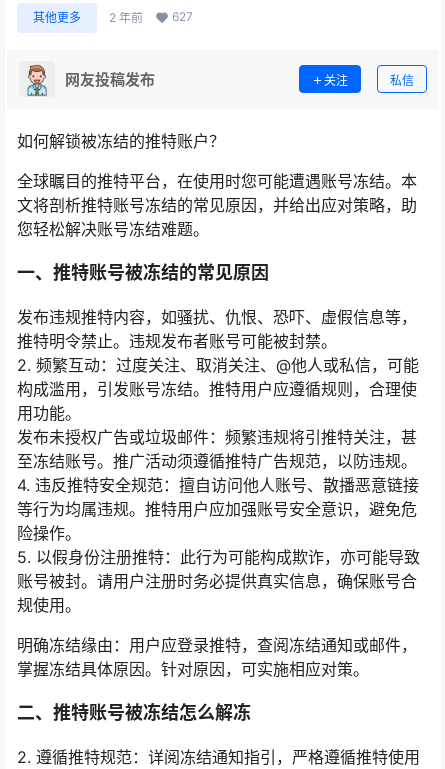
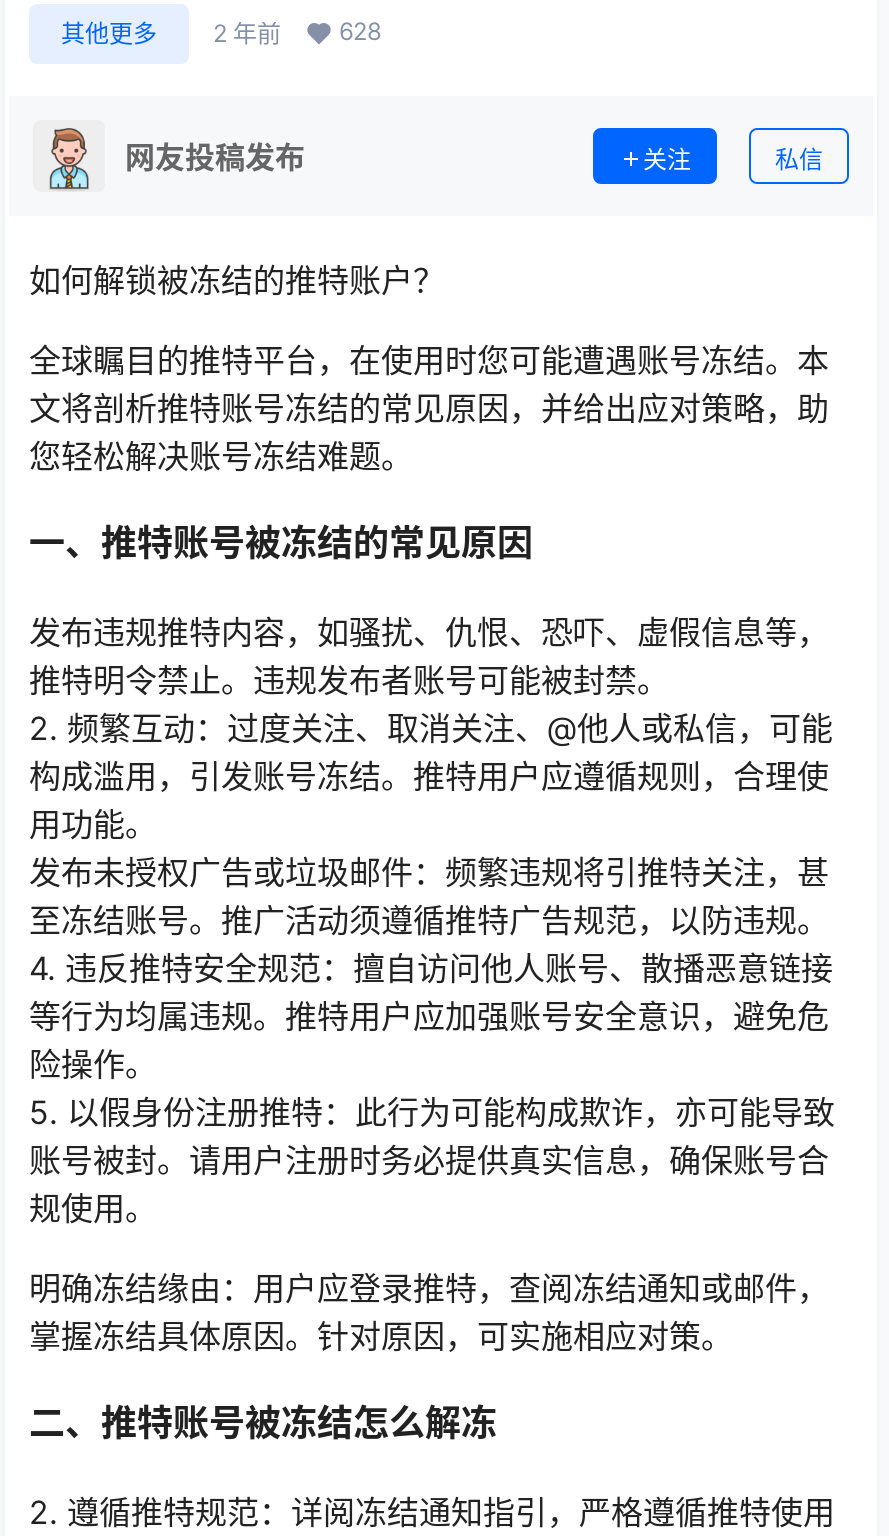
[33,9,193,25] 其他更多 2 年前 627 -> [61,16,381,48] 其他更多 2 年前 628

